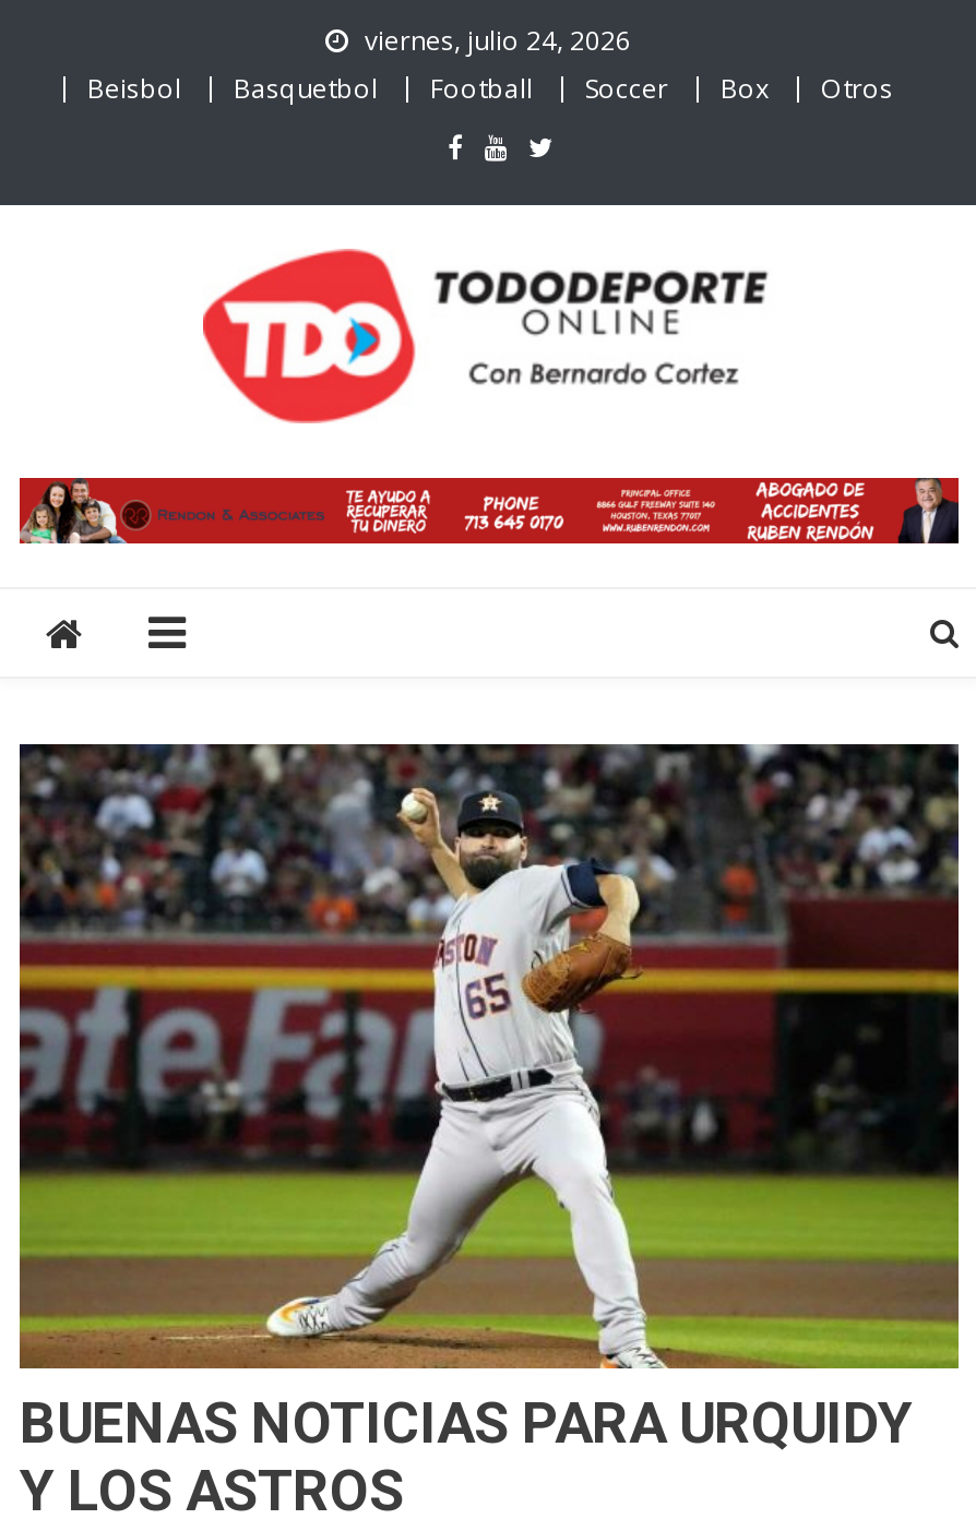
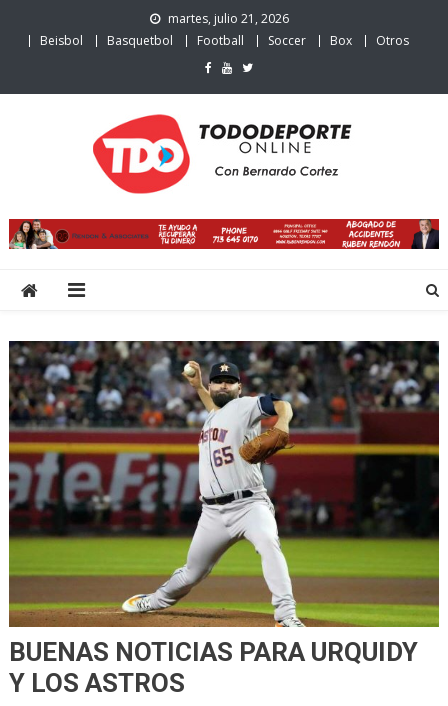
[365,22,631,59] viernes, julio 24, 2026 -> [167,10,288,27] martes, julio 21, 2026

